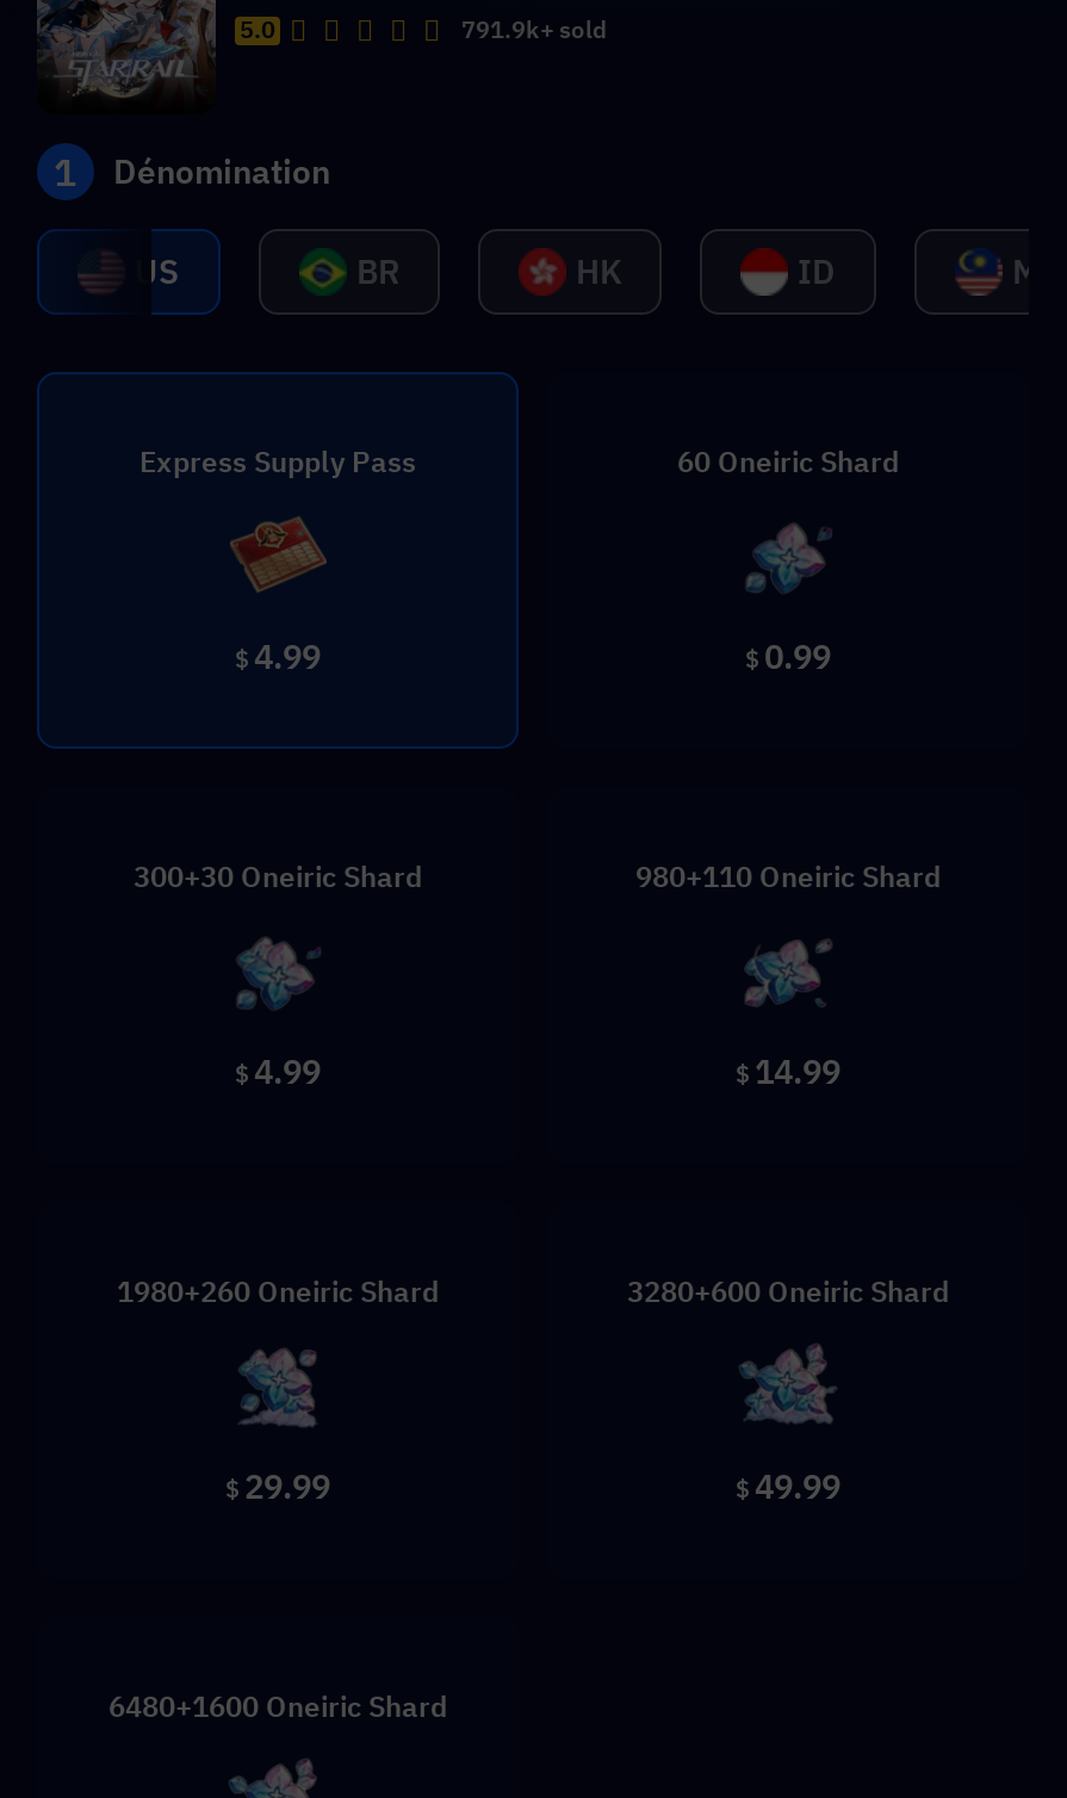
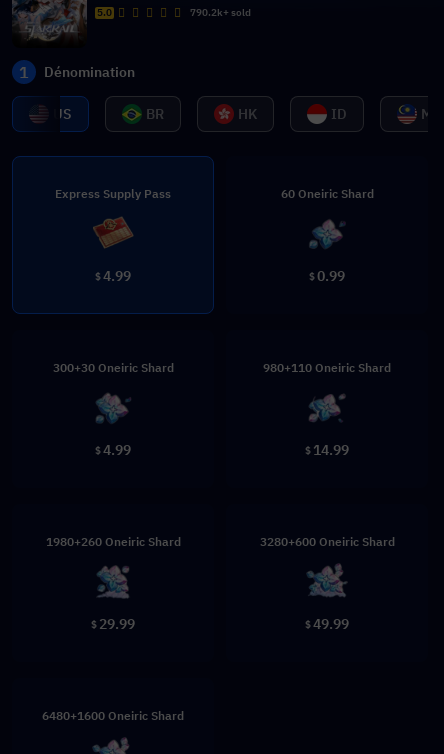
[461,14,607,45] 791.9k+ sold -> [190,6,251,19] 790.2k+ sold

